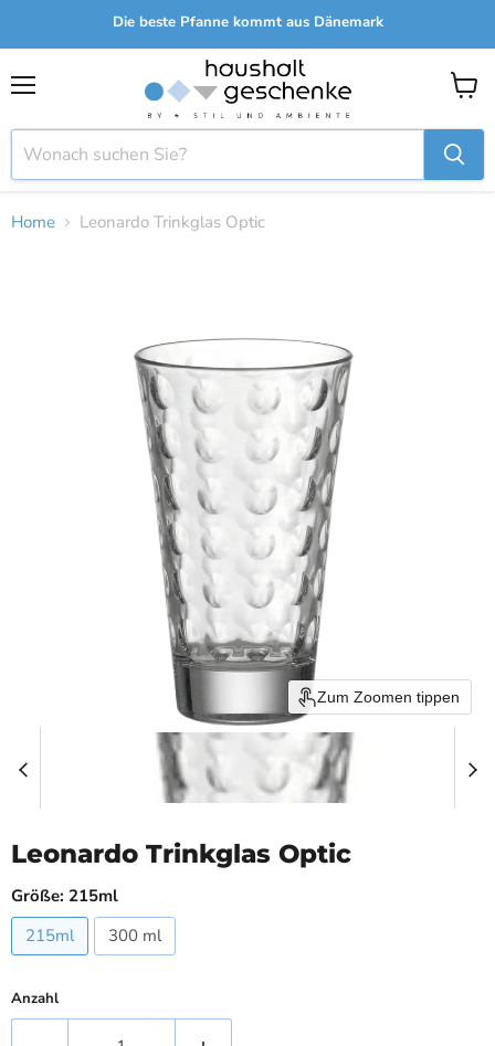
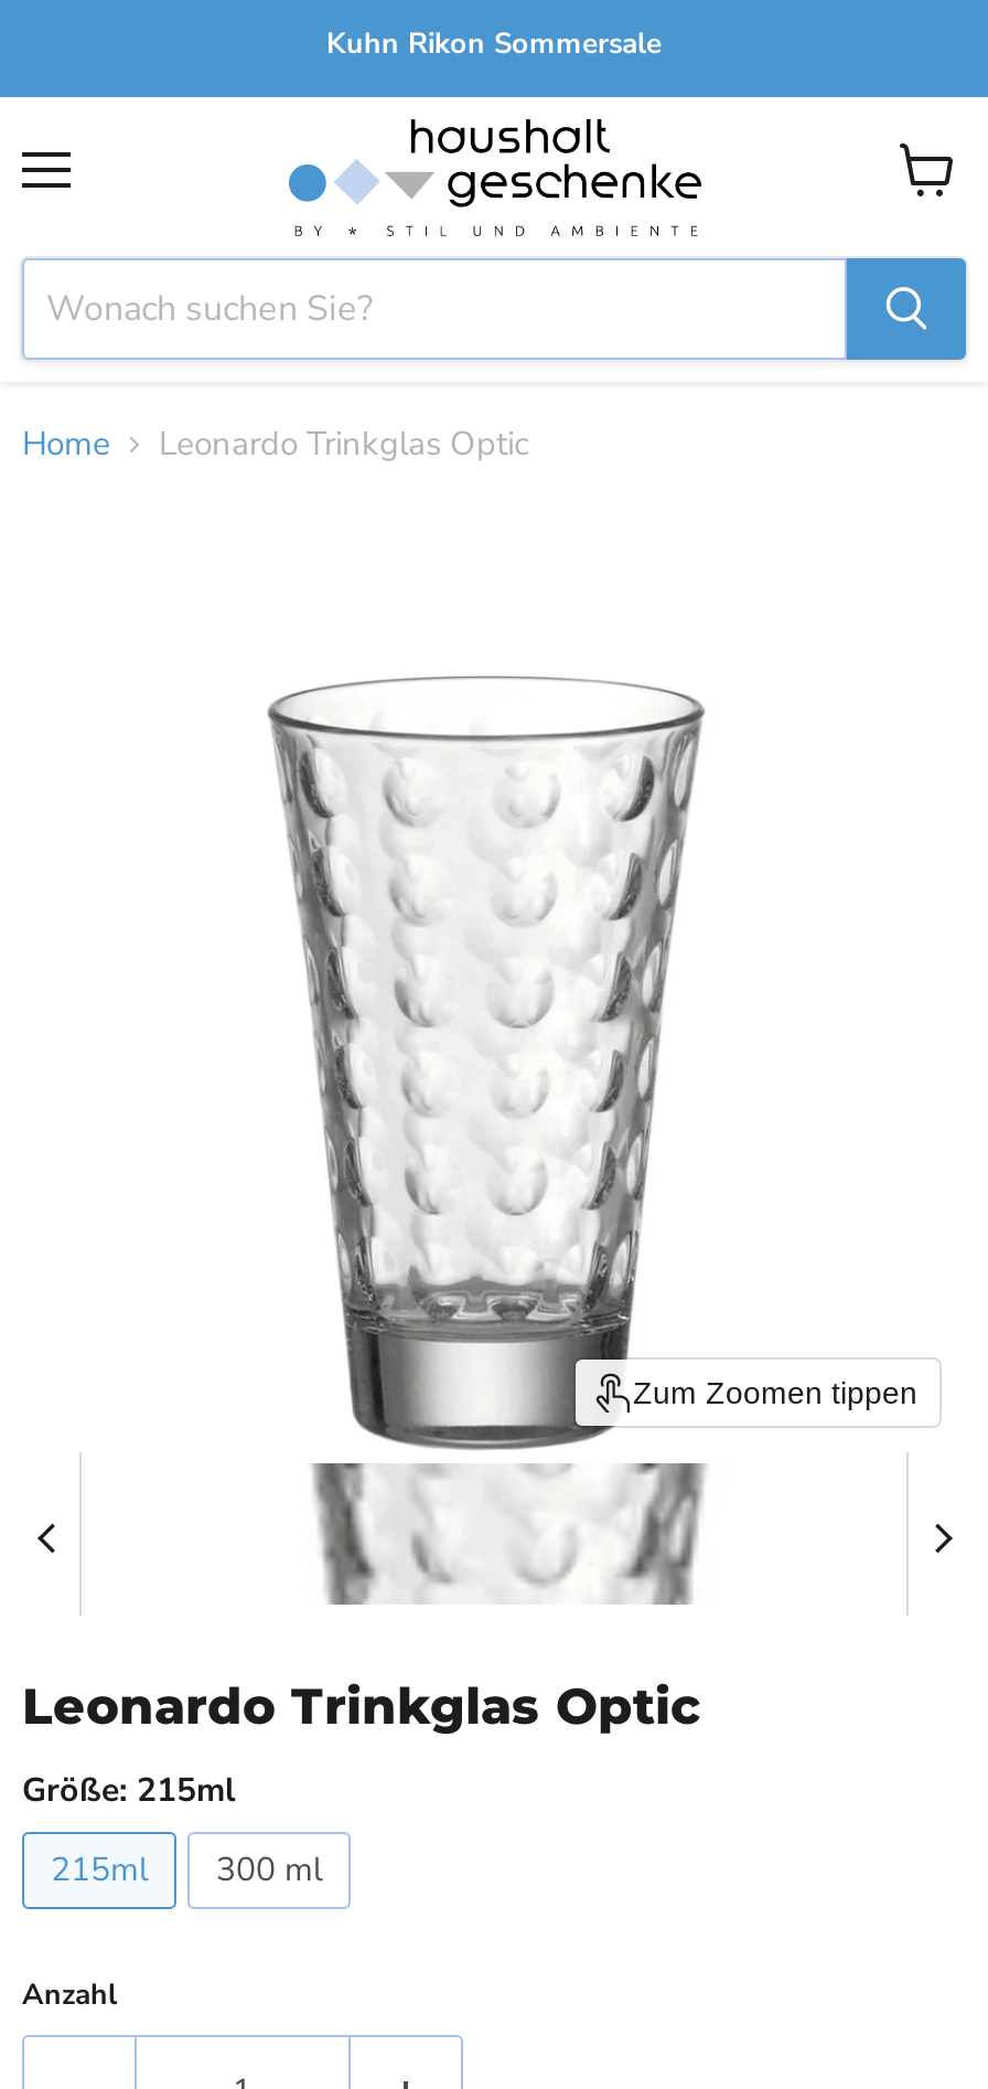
[112,12,383,32] Die beste Pfanne kommt aus Dänemark -> [326,24,662,64] Kuhn Rikon Sommersale

